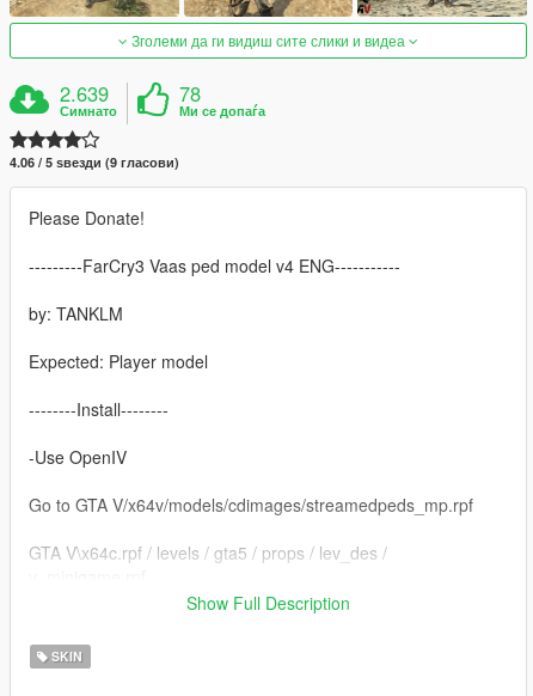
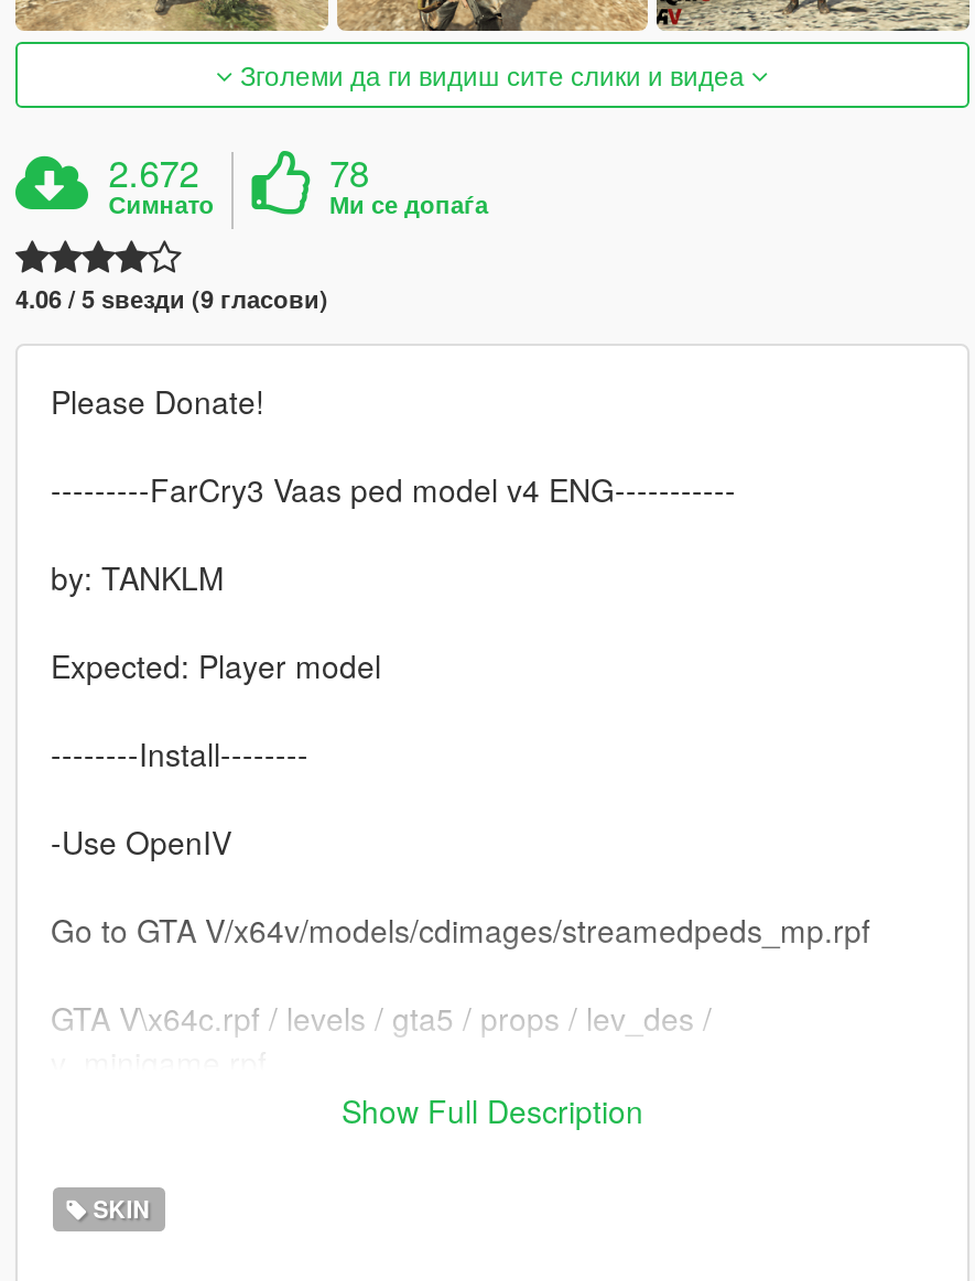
[60,79,109,108] 2.639 -> [108,146,199,199] 2.672

